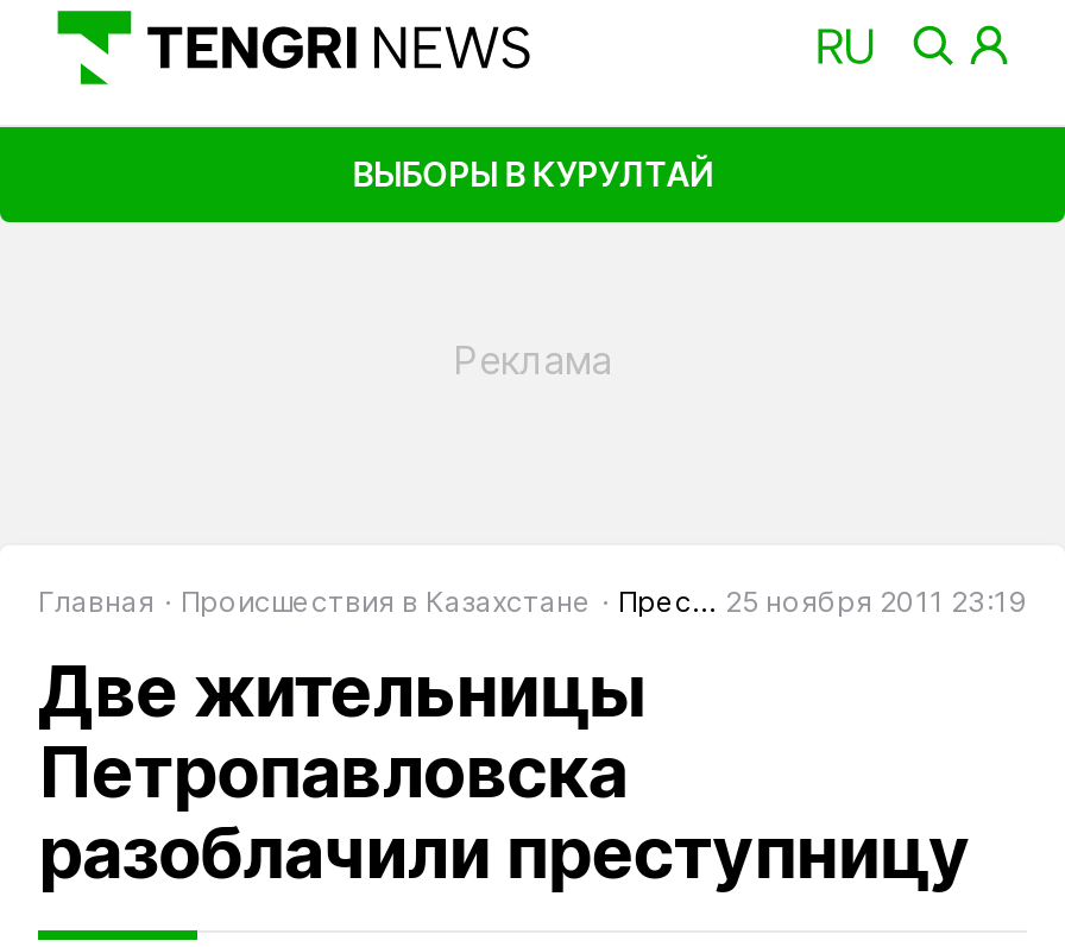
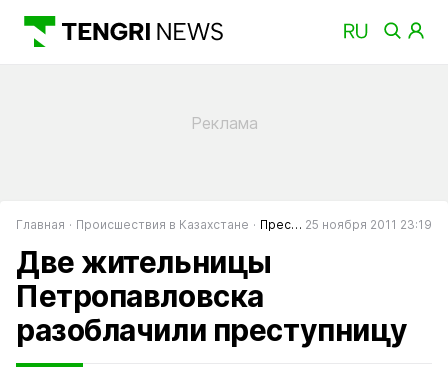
[352,153,713,193] ВЫБОРЫ В КУРУЛТАЙ -> none

